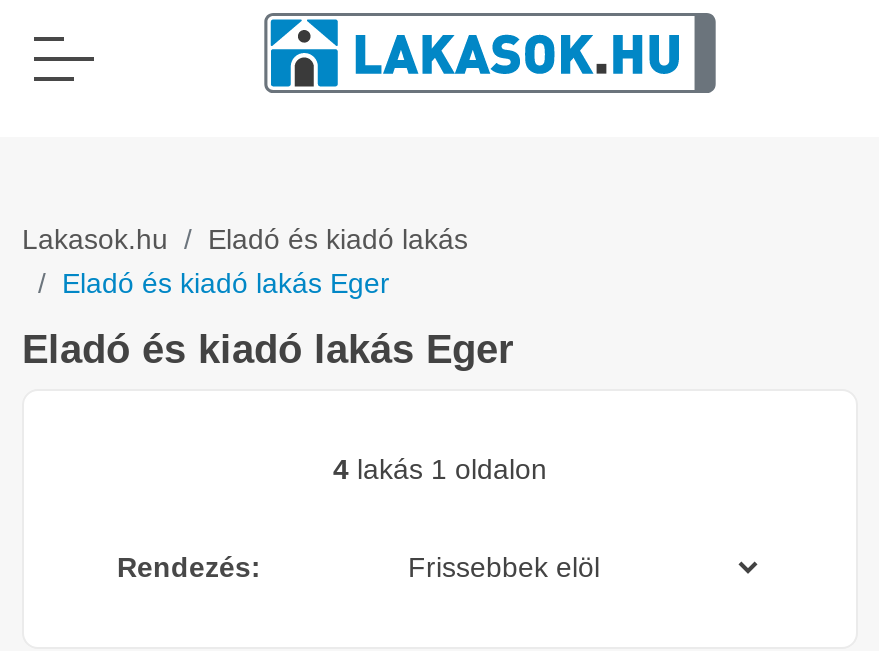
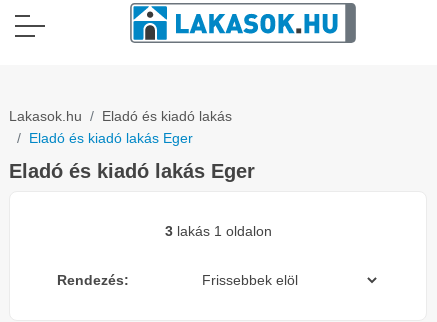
[333,453,547,485] 4 lakás 1 oldalon -> [164,223,271,239] 3 lakás 1 oldalon

